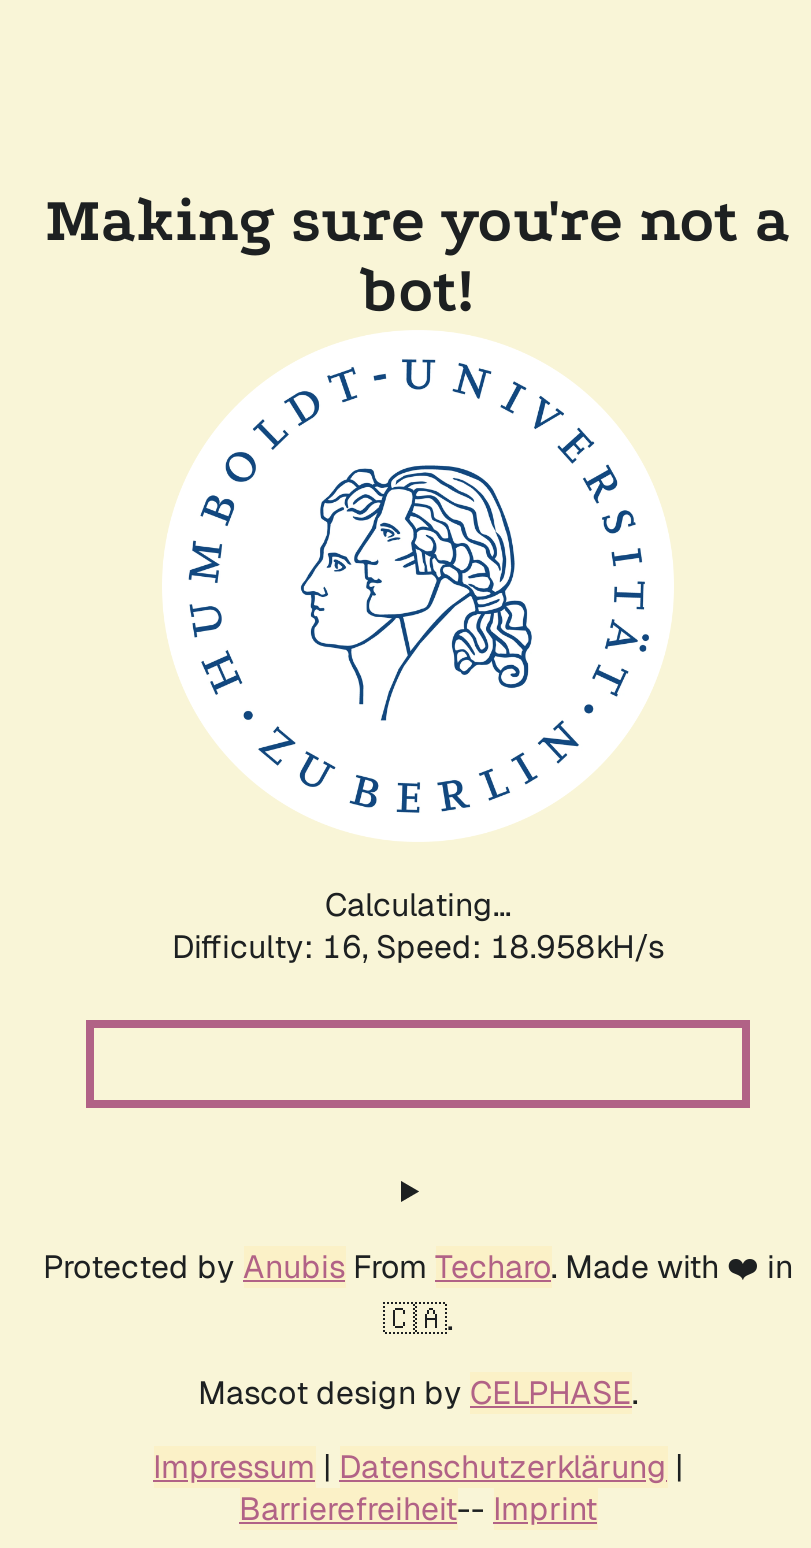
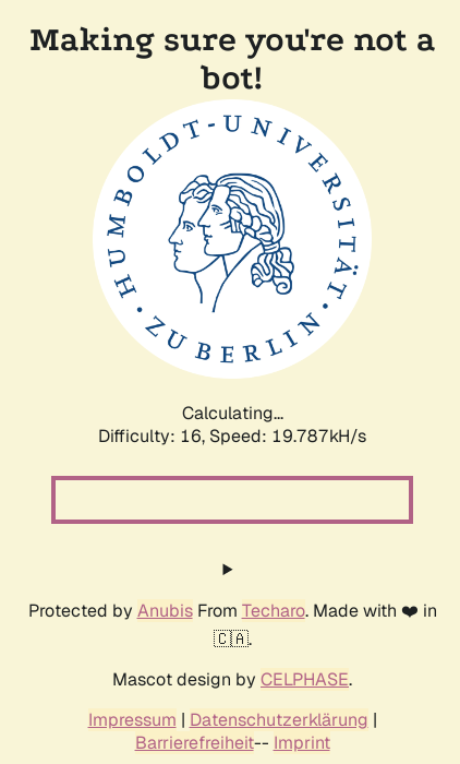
[172,926,664,968] Difficulty: 16, Speed: 18.958kH/s -> [98,425,366,447] Difficulty: 16, Speed: 19.787kH/s

